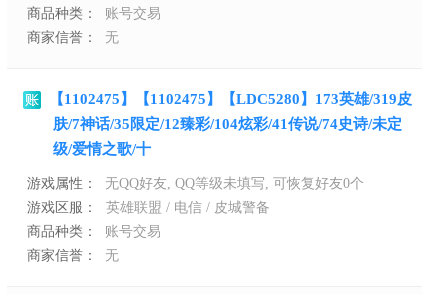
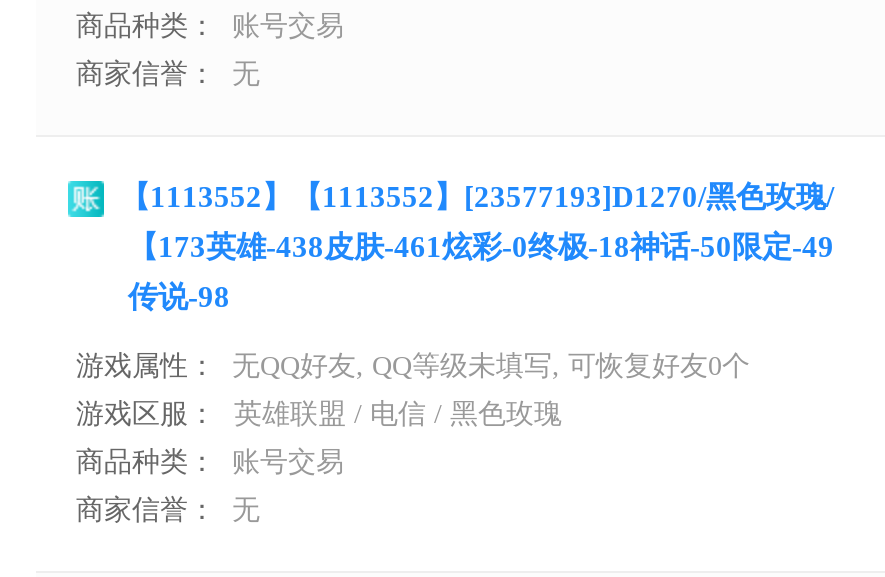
[49,91,412,107] 【1102475】【1102475】【LDC5280】173英雄/319皮 -> [120,181,834,213] 【1113552】【1113552】[23577193]D1270/黑色玫瑰/
[53,116,402,132] 肤/7神话/35限定/12臻彩/104炫彩/41传说/74史诗/未定 -> [128,231,834,263] 【173英雄-438皮肤-461炫彩-0终极-18神话-50限定-49
[53,141,151,157] 级/爱情之歌/十 -> [128,281,230,313] 传说-98
[27,200,270,215] 游戏区服： 英雄联盟 / 电信 / 皮城警备 -> [76,399,562,429] 游戏区服： 英雄联盟 / 电信 / 黑色玫瑰

